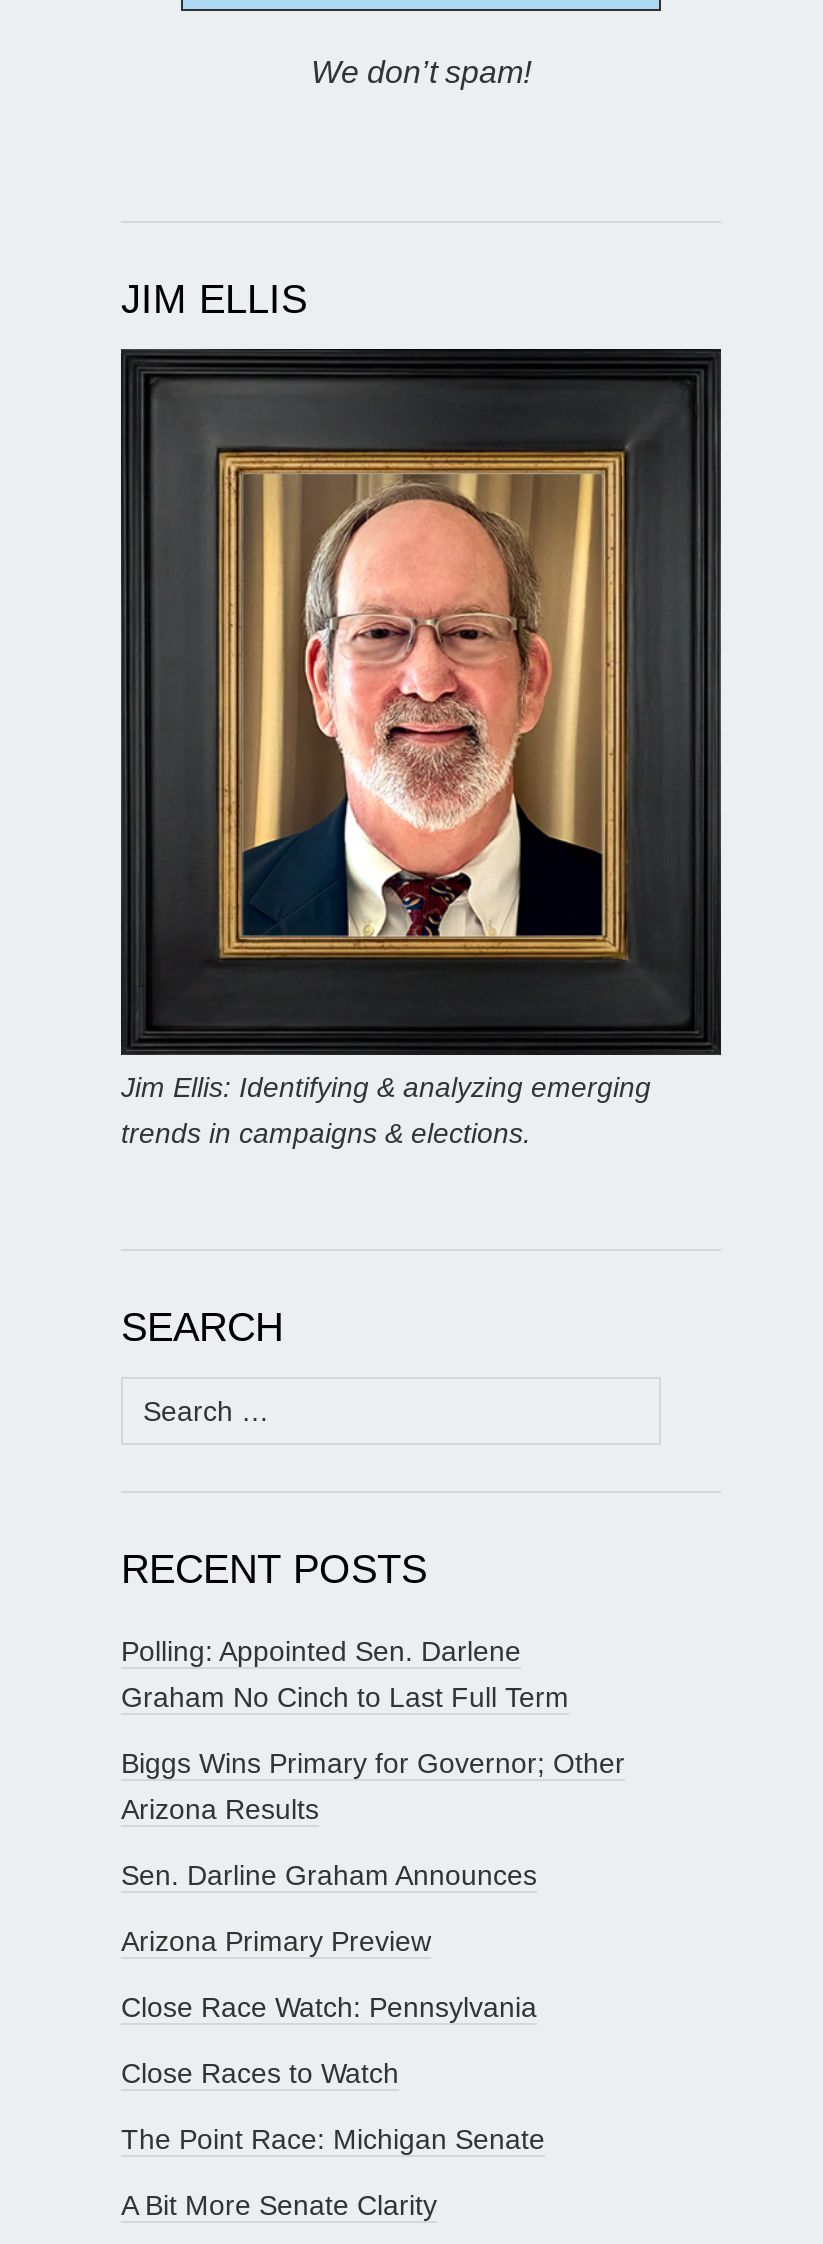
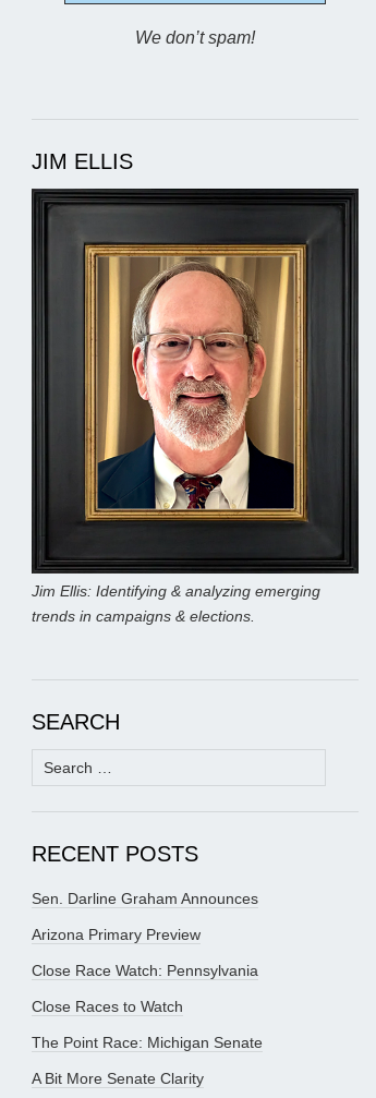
[121,1635,625,1825] Polling: Appointed Sen. Darlene | Graham No Cinch to Last Full Term | Biggs Wins Primary for Governor; Other | Arizona Results -> none

